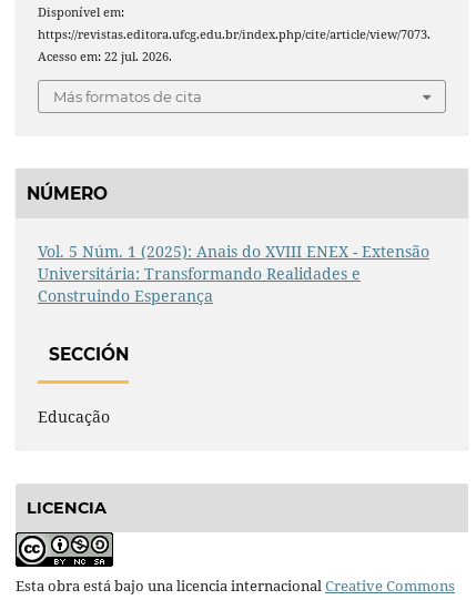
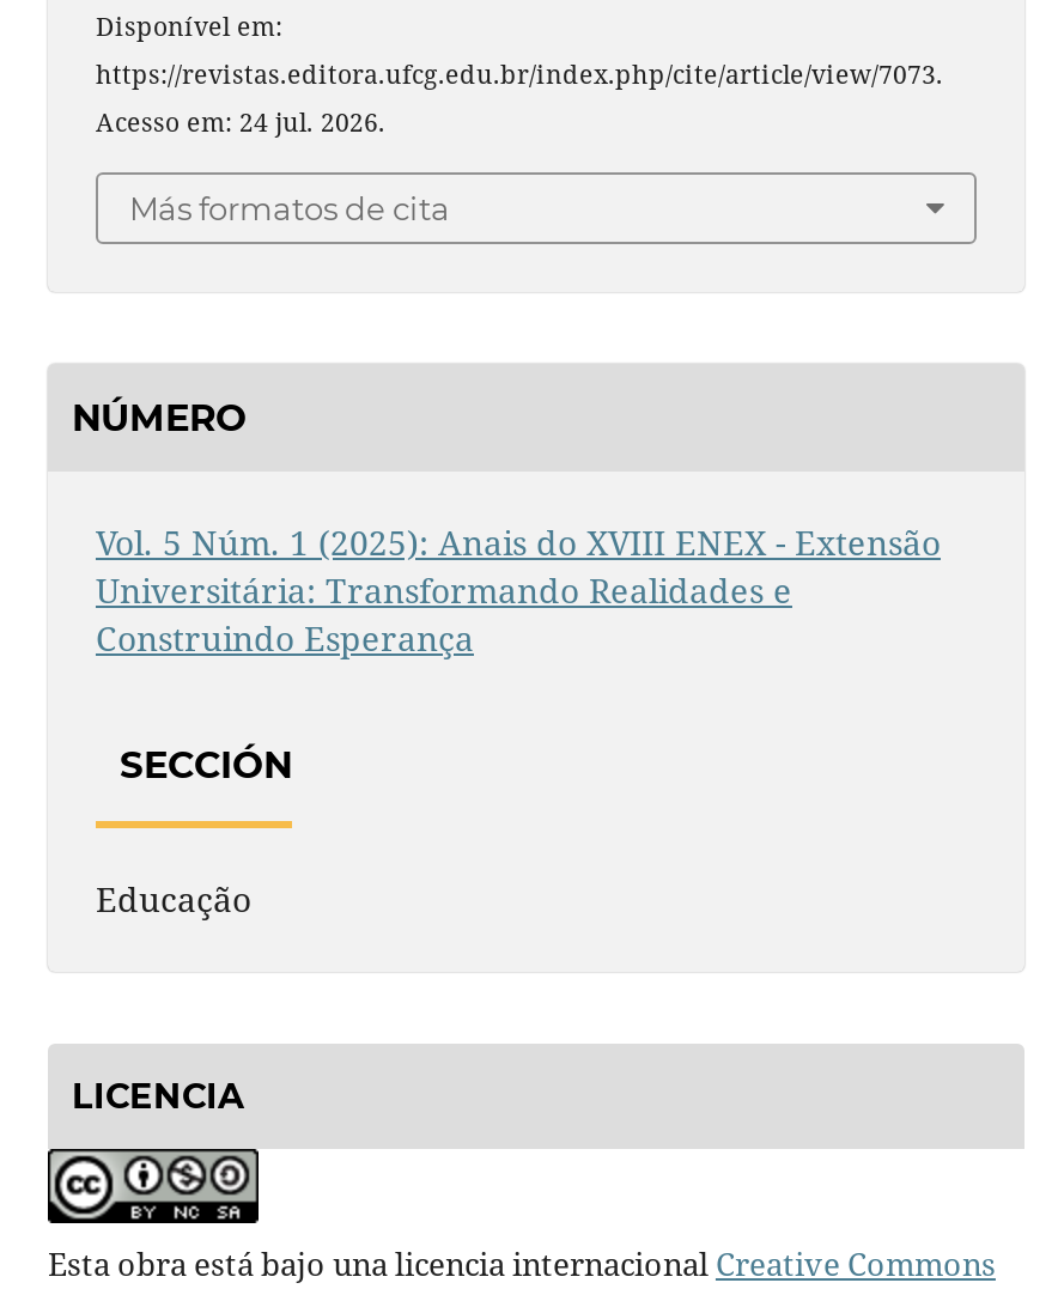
[38,49,172,65] Acesso em: 22 jul. 2026. -> [96,107,385,140] Acesso em: 24 jul. 2026.

